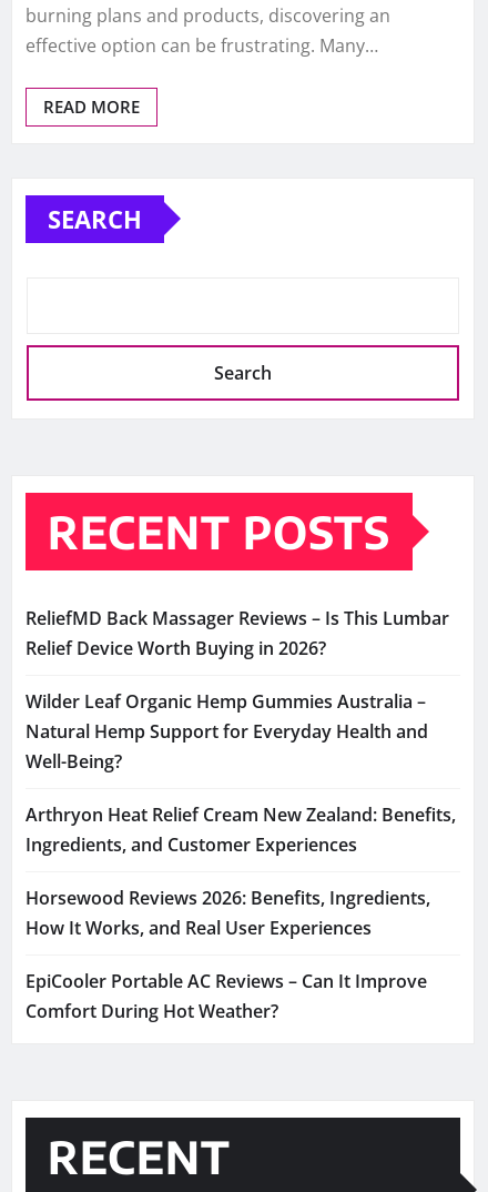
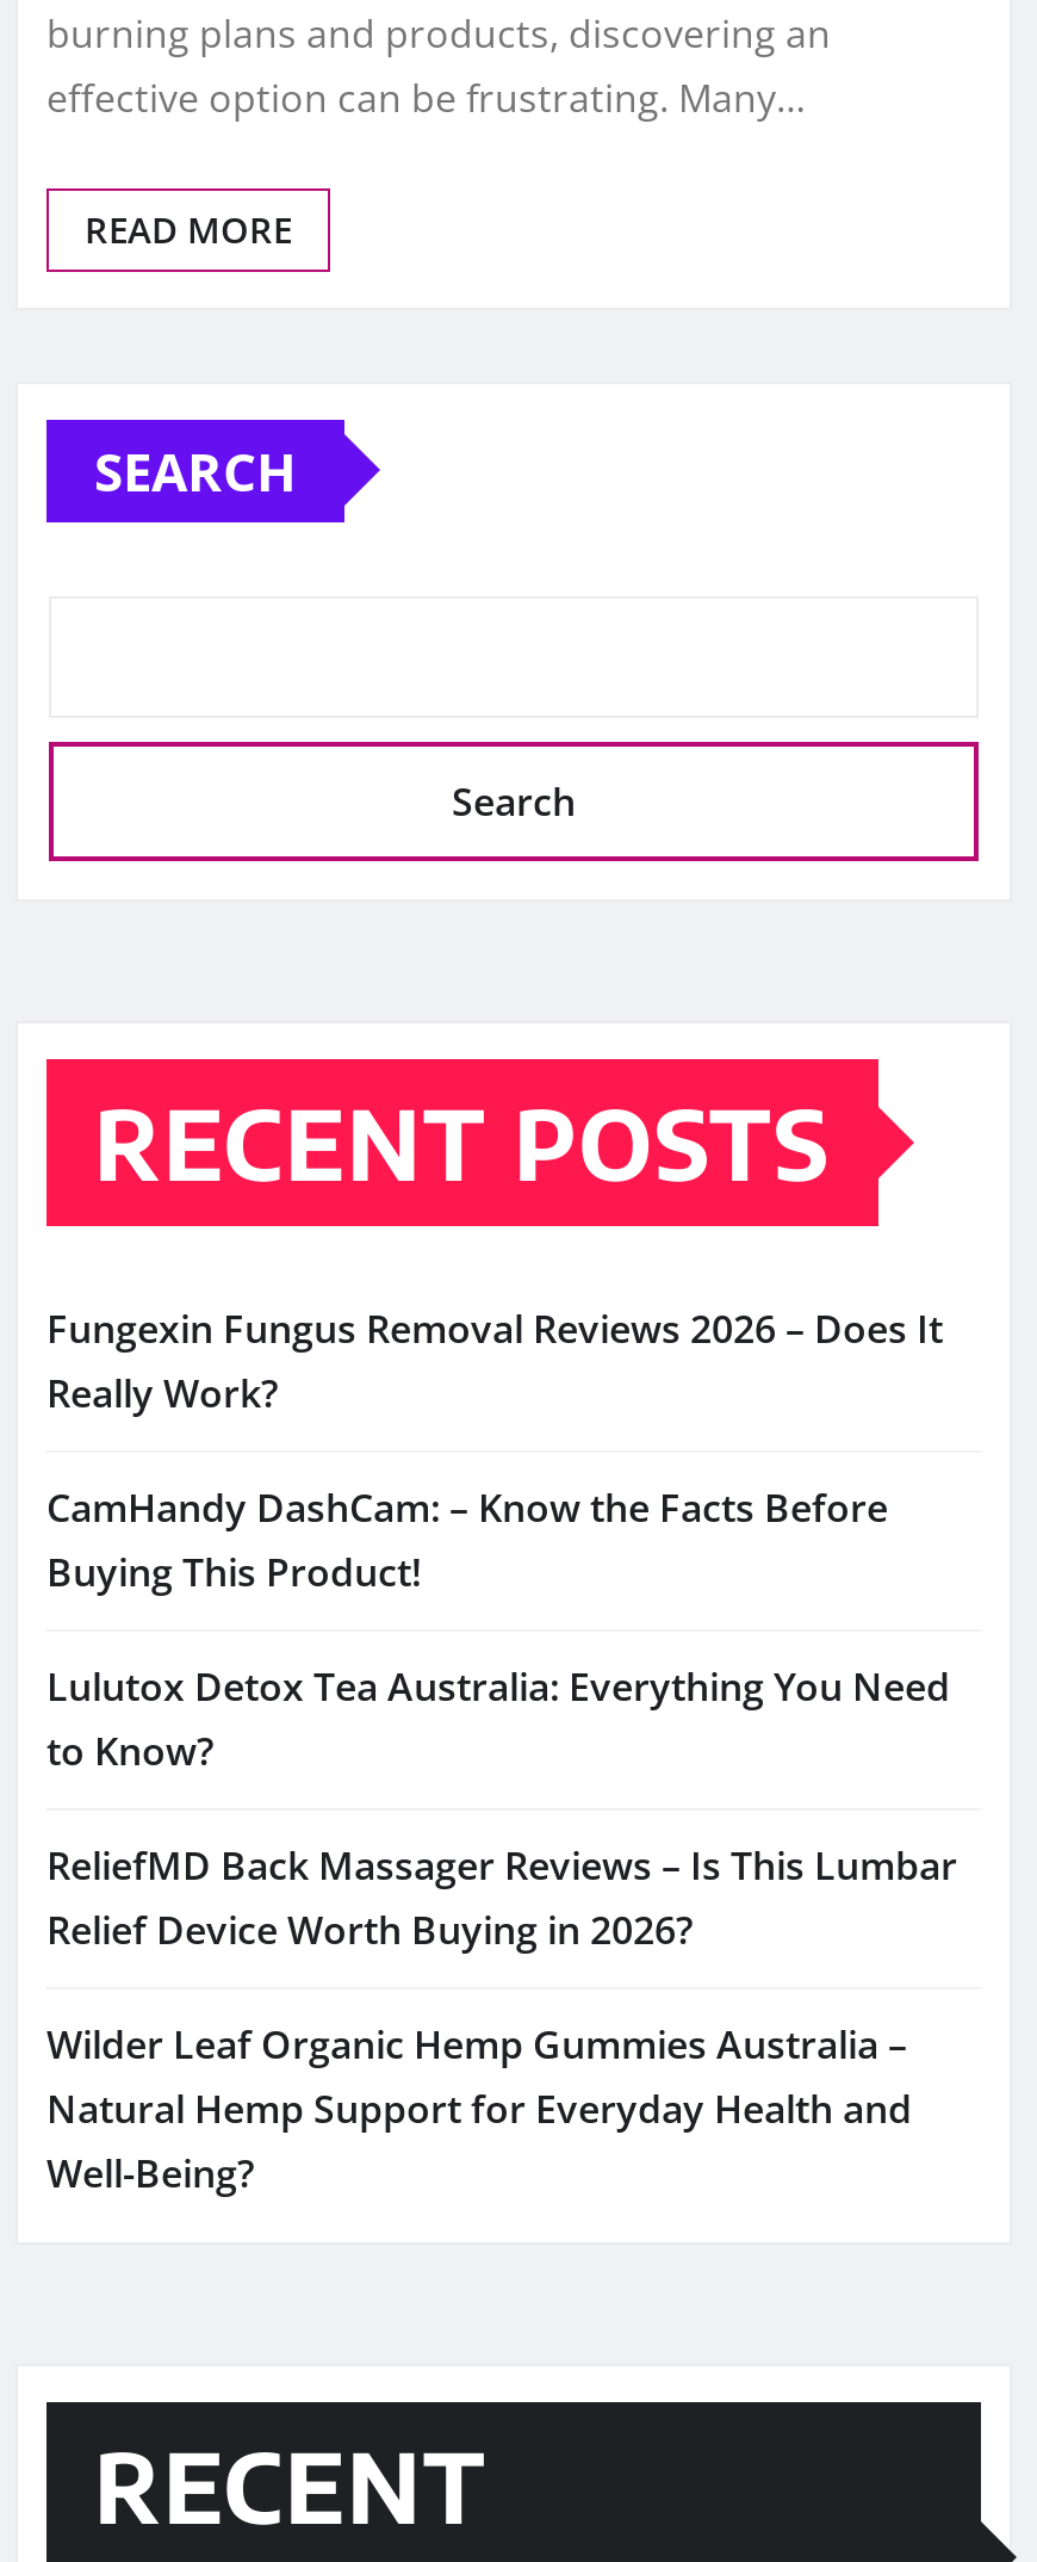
none -> [46,1303,950,1778] Fungexin Fungus Removal Reviews 2026 – Does It | Really Work? | CamHandy DashCam: – Know the Facts Before | Buying This Product! | Lulutox Detox Tea Australia: Everything You Need | to Know?
moved [26,606,449,774] -> [46,1840,957,2200]: ReliefMD Back Massager Reviews – Is This Lumbar | Relief Device Worth Buying in 2026? | Wilder Leaf Organic Hemp Gummies Australia – | Natural Hemp Support for Everyday Health and | Well-Being?
[26,803,456,1024] Arthryon Heat Relief Cream New Zealand: Benefits, | Ingredients, and Customer Experiences | Horsewood Reviews 2026: Benefits, Ingredients, | How It Works, and Real User Experiences | EpiCooler Portable AC Reviews – Can It Improve | Comfort During Hot Weather? -> none

